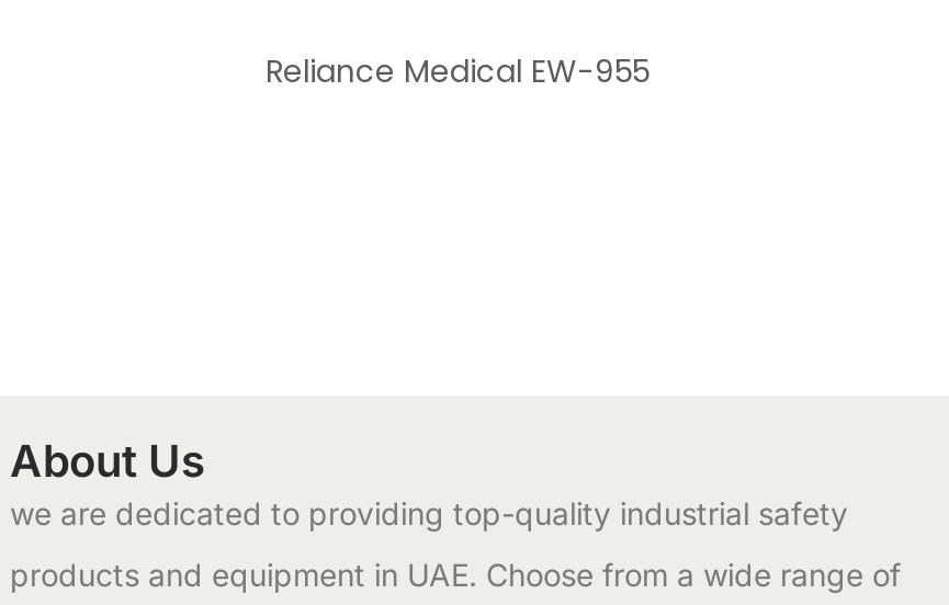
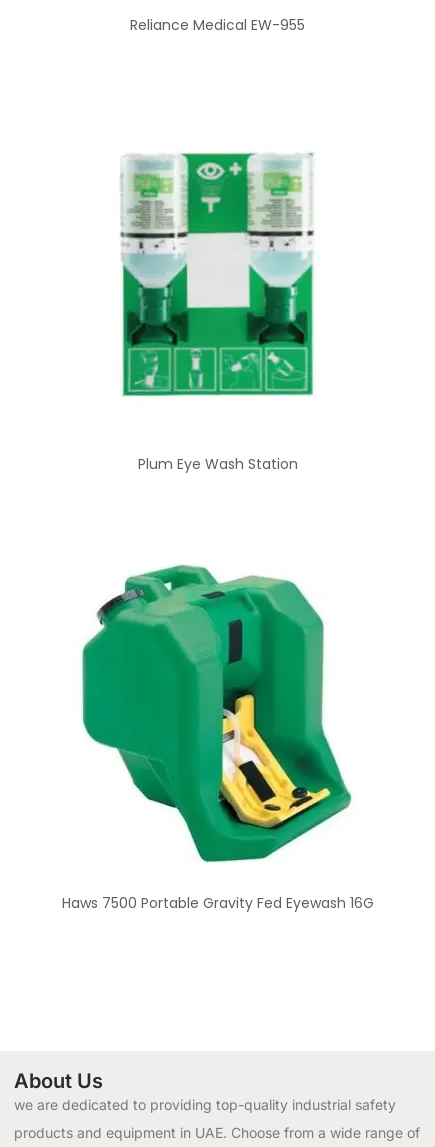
none -> [62,564,374,913] [image] | Haws 7500 Portable Gravity Fed Eyewash 16G
none -> [120,152,314,397] [image]
none -> [138,454,298,474] Plum Eye Wash Station

